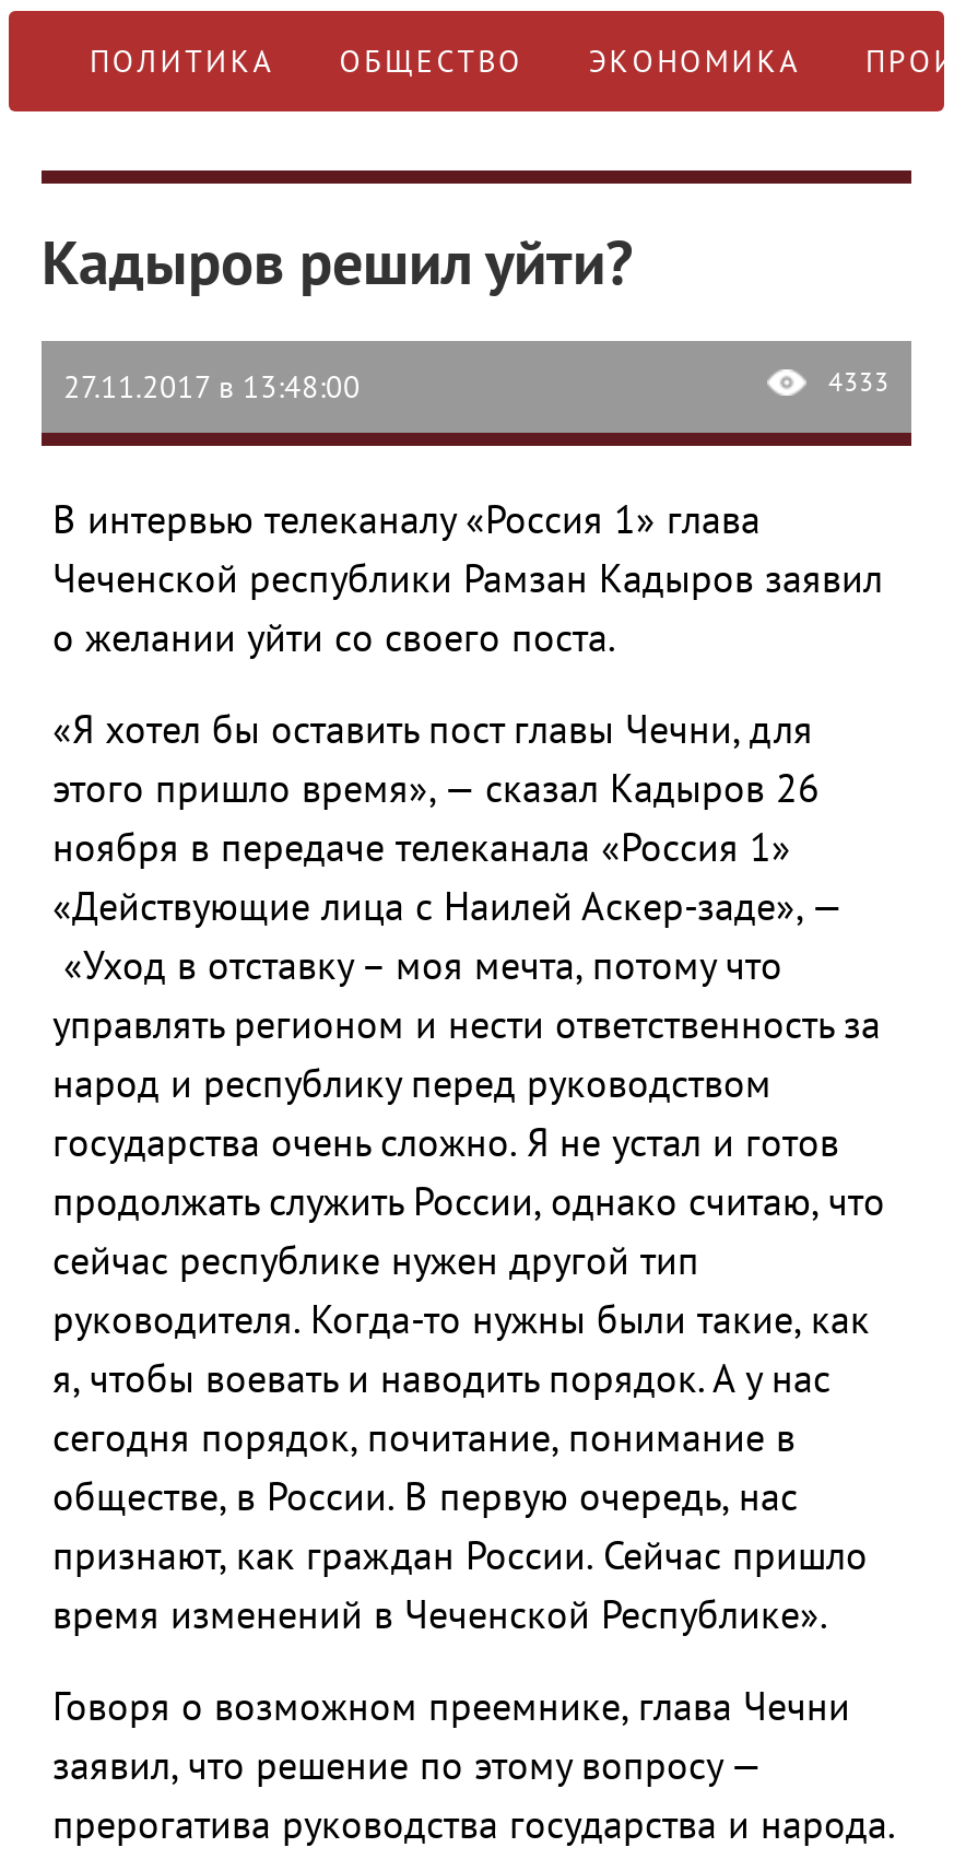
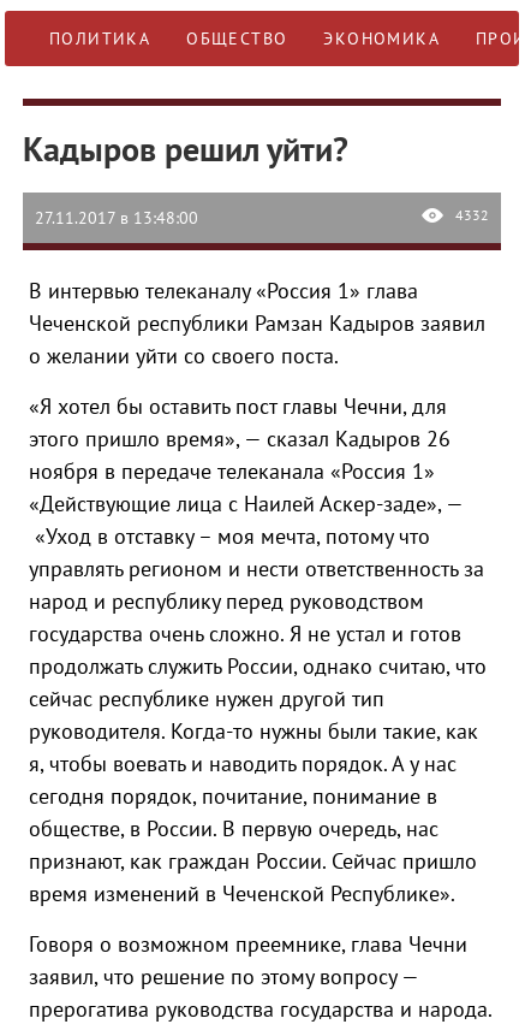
[828,365,890,398] 4333 -> [455,206,489,224] 4332

